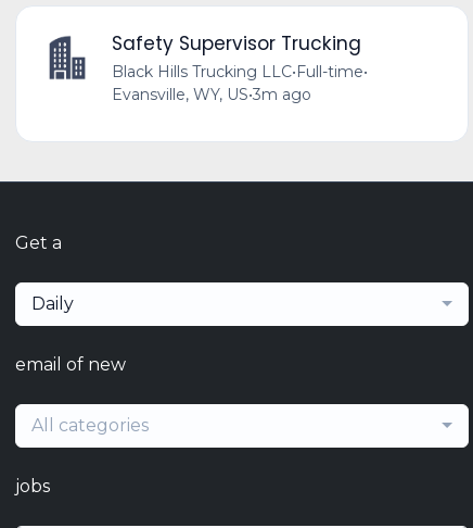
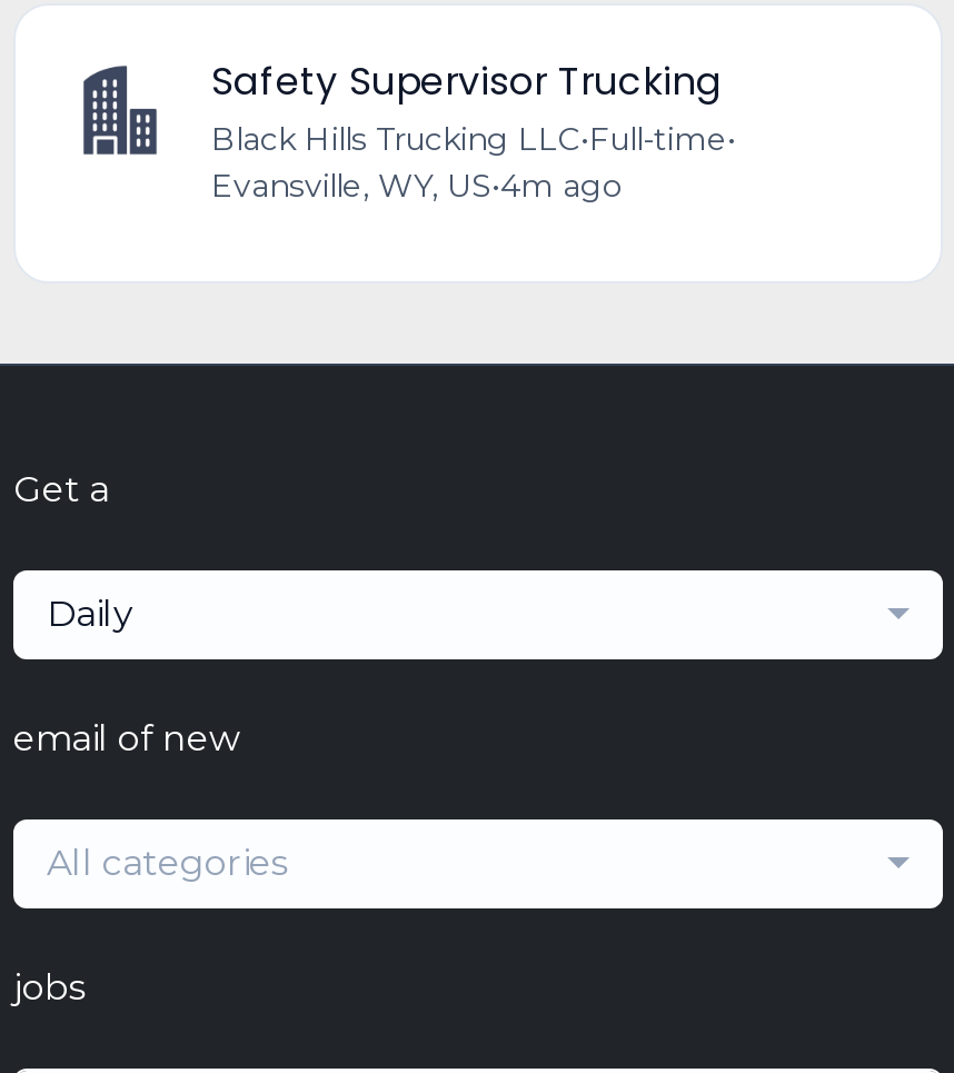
[112,85,311,104] Evansville, WY, US•3m ago -> [211,166,623,206] Evansville, WY, US•4m ago

